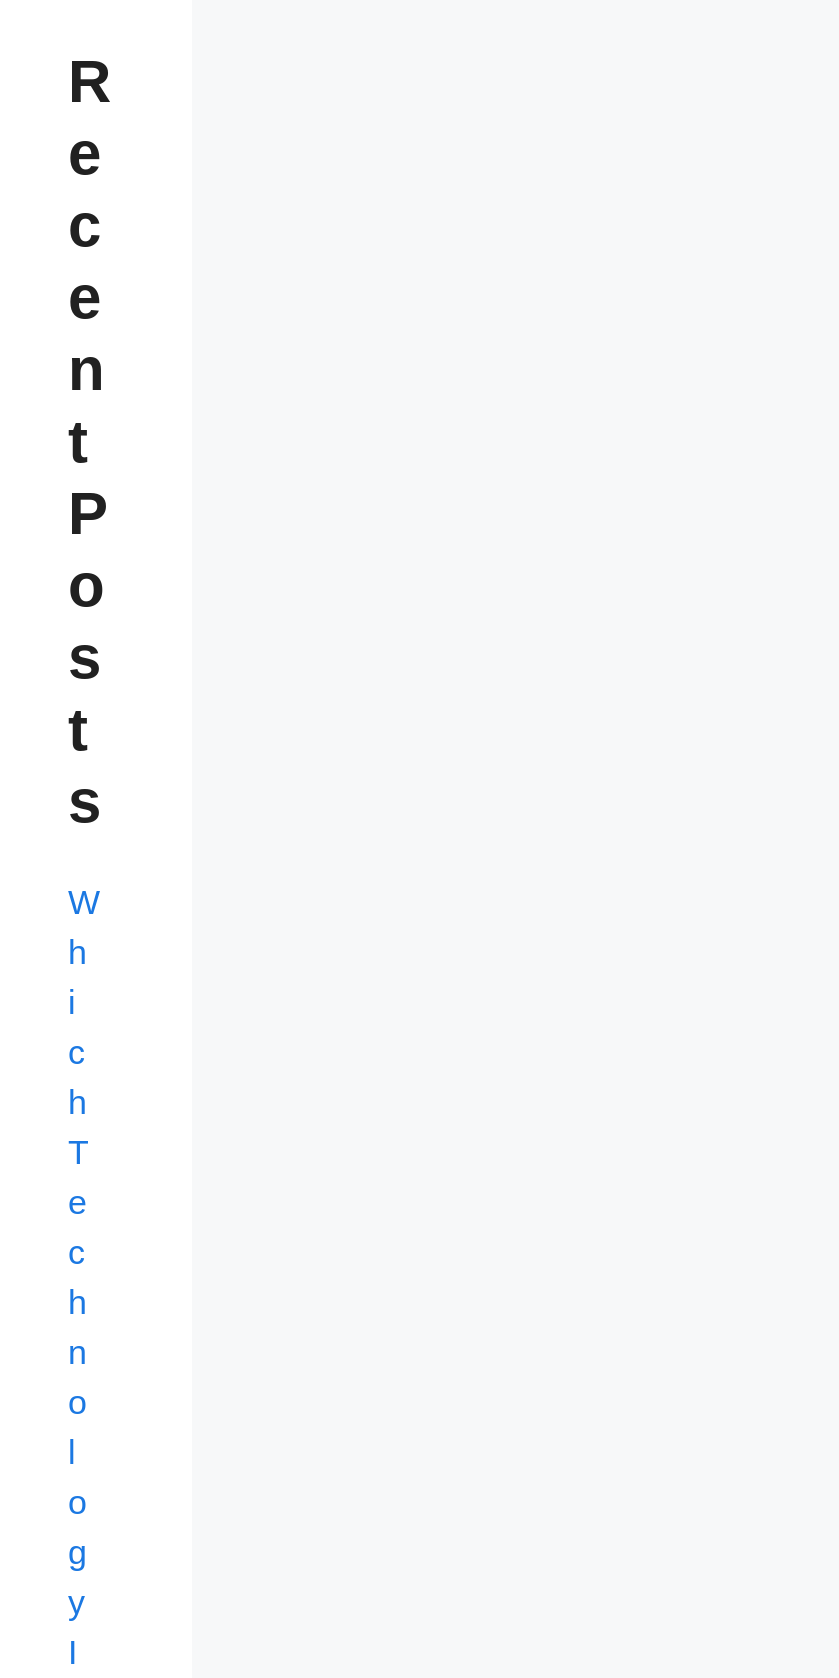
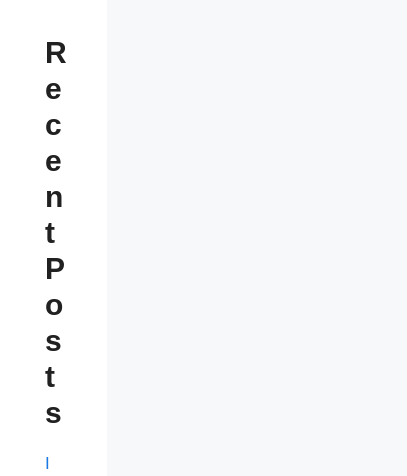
[68,884,100,1622] W | h | i | c | h | T | e | c | h | n | o | l | o | g | y -> none

